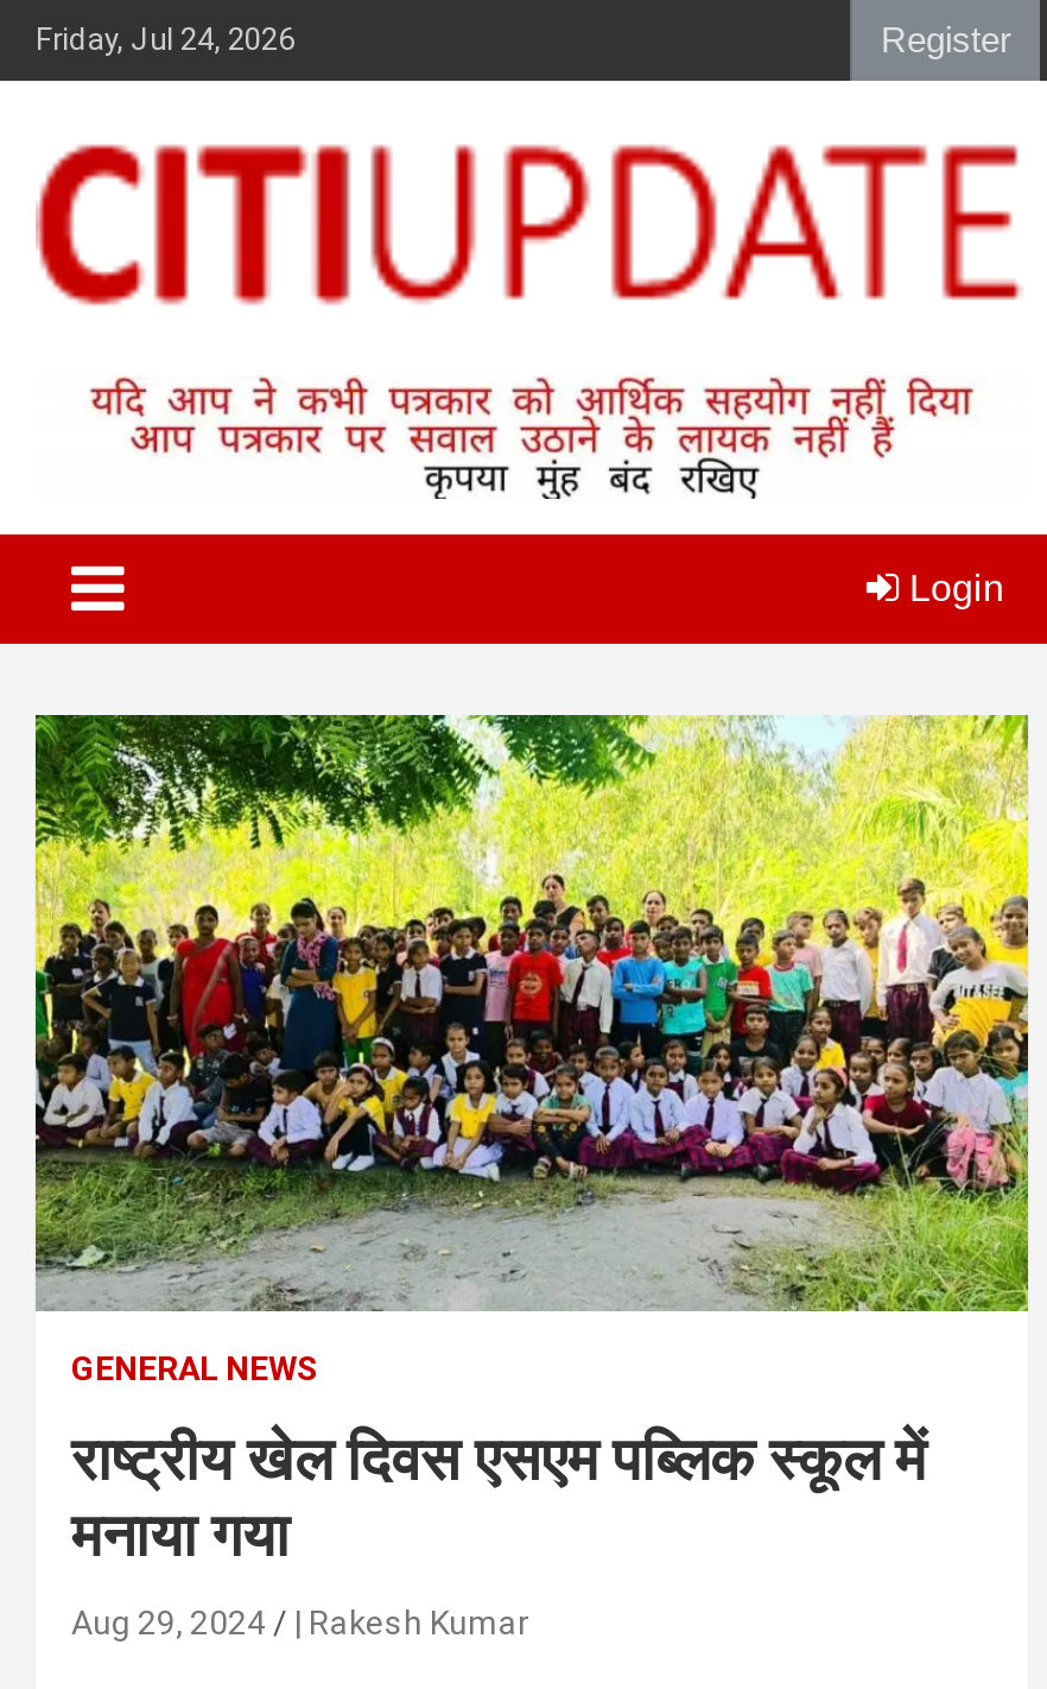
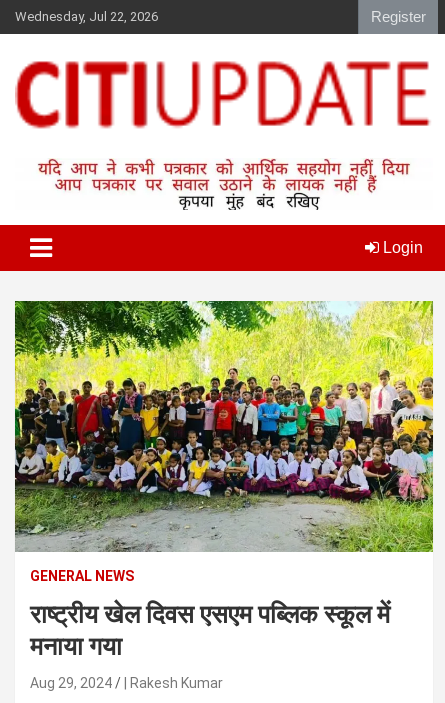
[36,21,294,57] Friday, Jul 24, 2026 -> [15,9,158,24] Wednesday, Jul 22, 2026

